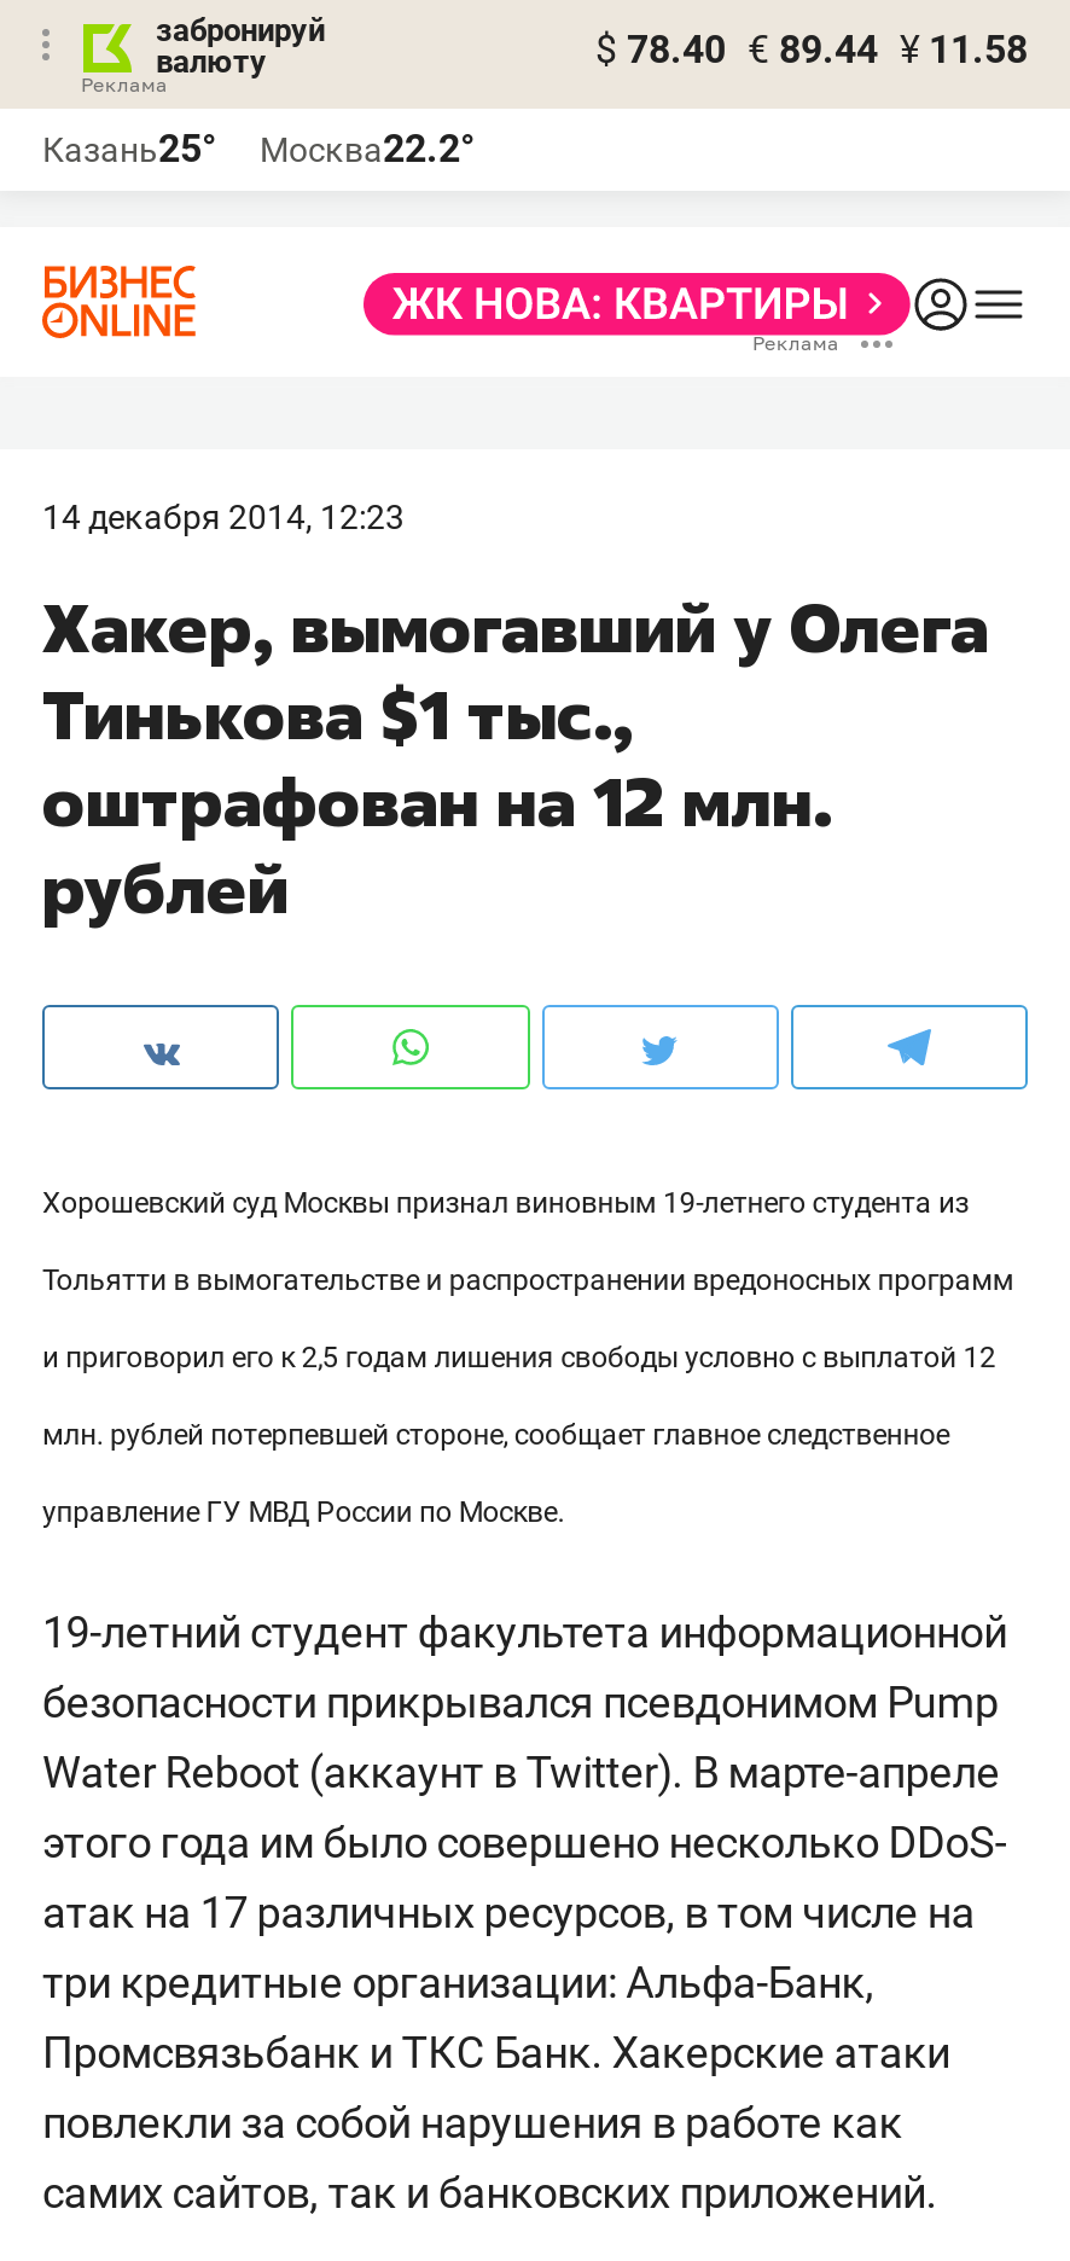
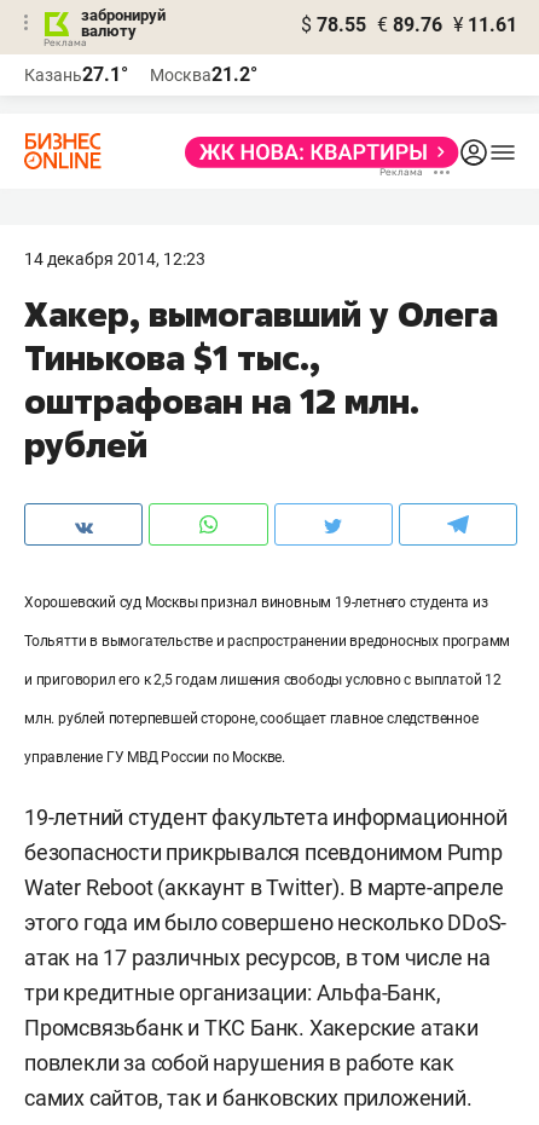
[595,27,1028,72] $ 78.40 € 89.44 ¥ 11.58 -> [301,13,517,36] $ 78.55 € 89.76 ¥ 11.61
[42,126,216,172] Казань25° -> [24,63,128,86] Казань27.1°
[260,126,475,172] Москва22.2° -> [150,63,257,86] Москва21.2°

